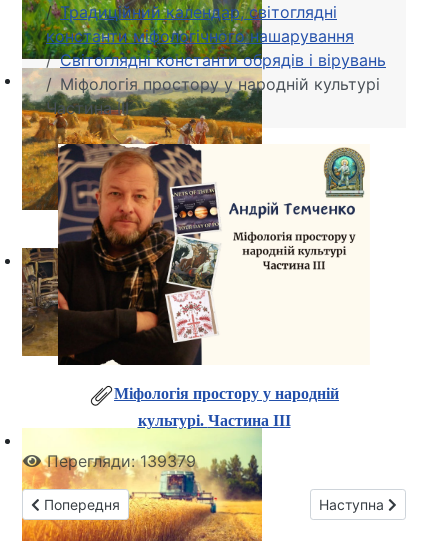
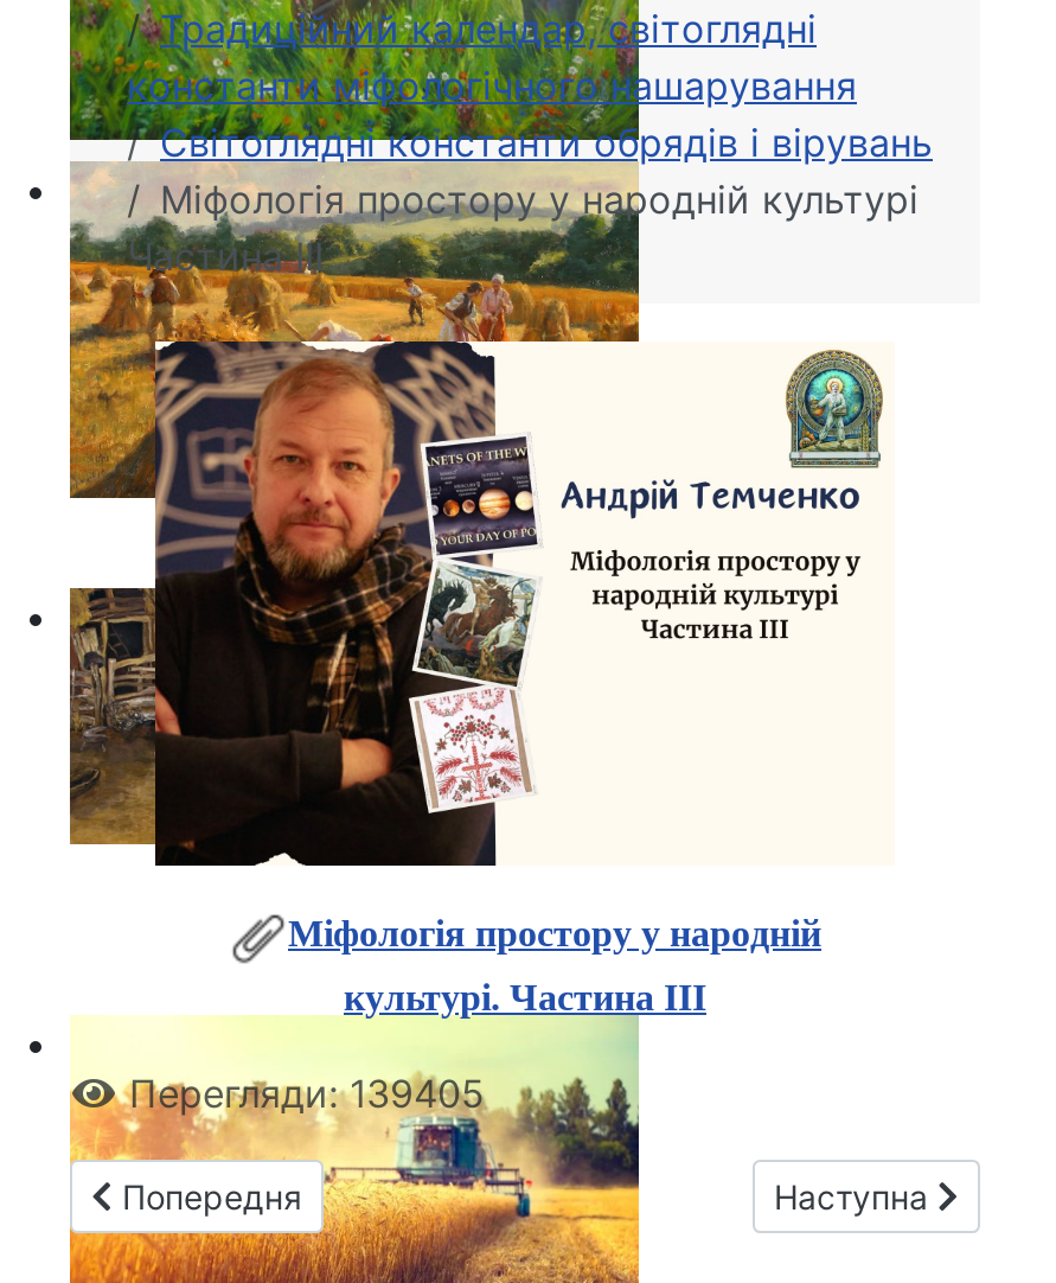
[47,451,196,471] Перегляди: 139379 -> [129,1070,485,1117] Перегляди: 139405

